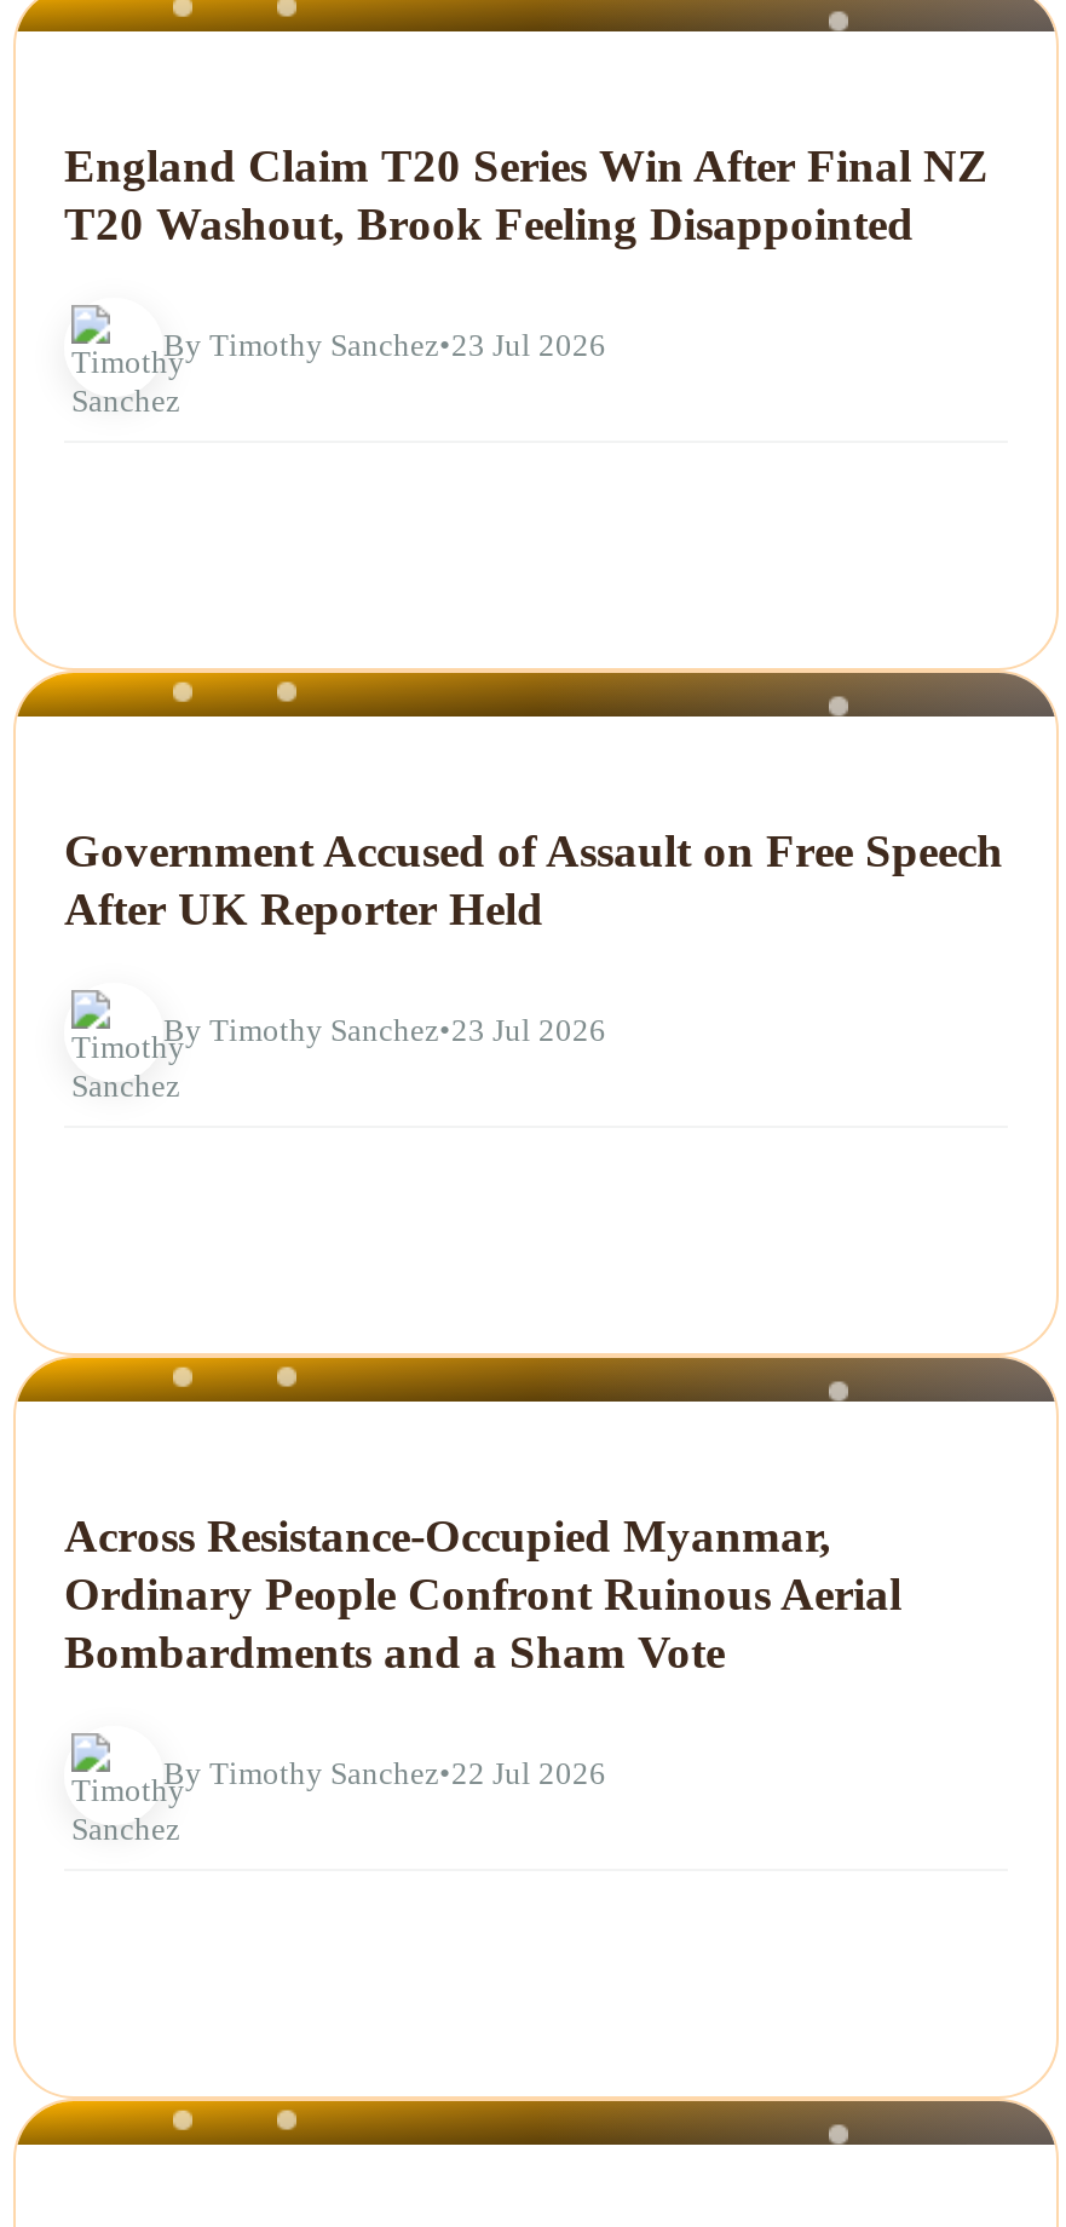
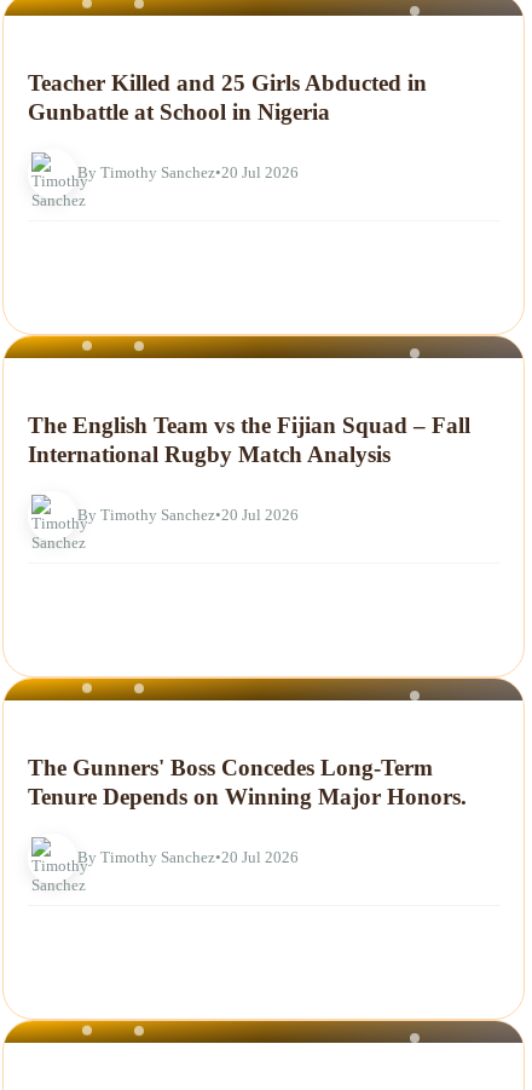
[64,140,989,249] England Claim T20 Series Win After Final NZ | T20 Washout, Brook Feeling Disappointed -> [28,70,427,124] Teacher Killed and 25 Girls Abducted in | Gunbattle at School in Nigeria
[163,328,606,364] By Timothy Sanchez•23 Jul 2026 -> [77,164,299,182] By Timothy Sanchez•20 Jul 2026
[64,825,1003,934] Government Accused of Assault on Free Speech | After UK Reporter Held -> [28,412,470,467] The English Team vs the Fijian Squad – Fall | International Rugby Match Analysis
[163,1013,606,1049] By Timothy Sanchez•23 Jul 2026 -> [77,506,299,524] By Timothy Sanchez•20 Jul 2026
[64,1510,901,1677] Across Resistance-Occupied Myanmar, | Ordinary People Confront Ruinous Aerial | Bombardments and a Sham Vote -> [28,755,467,809] The Gunners' Boss Concedes Long-Term | Tenure Depends on Winning Major Honors.
[163,1756,606,1792] By Timothy Sanchez•22 Jul 2026 -> [77,849,299,867] By Timothy Sanchez•20 Jul 2026

